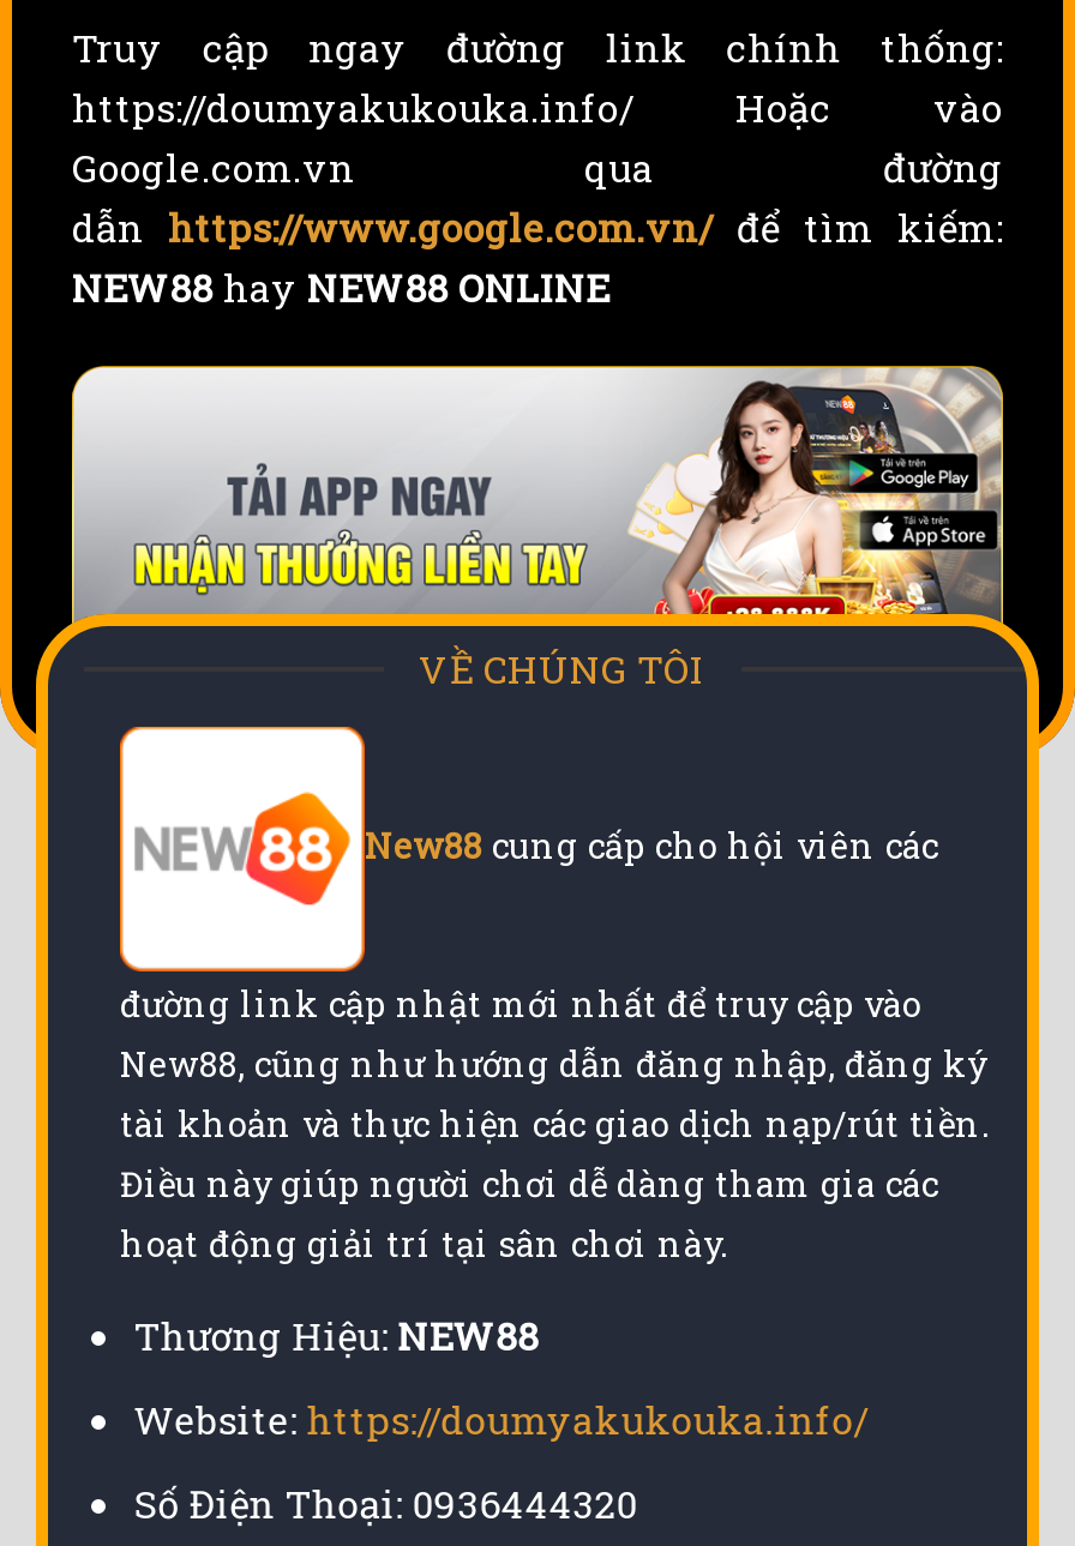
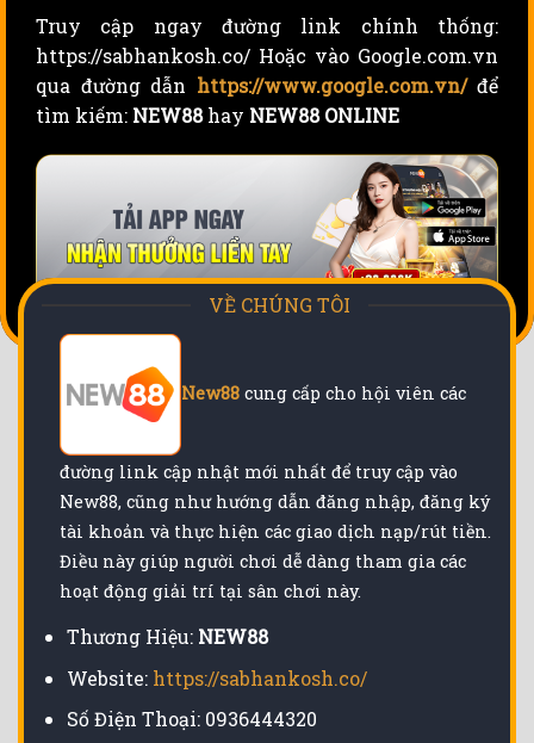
[72,80,1003,311] https://doumyakukouka.info/ Hoặc vào | Google.com.vn qua đường | dẫn https://www.google.com.vn/ để tìm kiếm: | NEW88 hay NEW88 ONLINE -> [36,42,498,127] https://sabhankosh.co/ Hoặc vào Google.com.vn | qua đường dẫn https://www.google.com.vn/ để | tìm kiếm: NEW88 hay NEW88 ONLINE
[134,1393,868,1444] Website: https://doumyakukouka.info/ -> [67,665,367,690] Website: https://sabhankosh.co/

